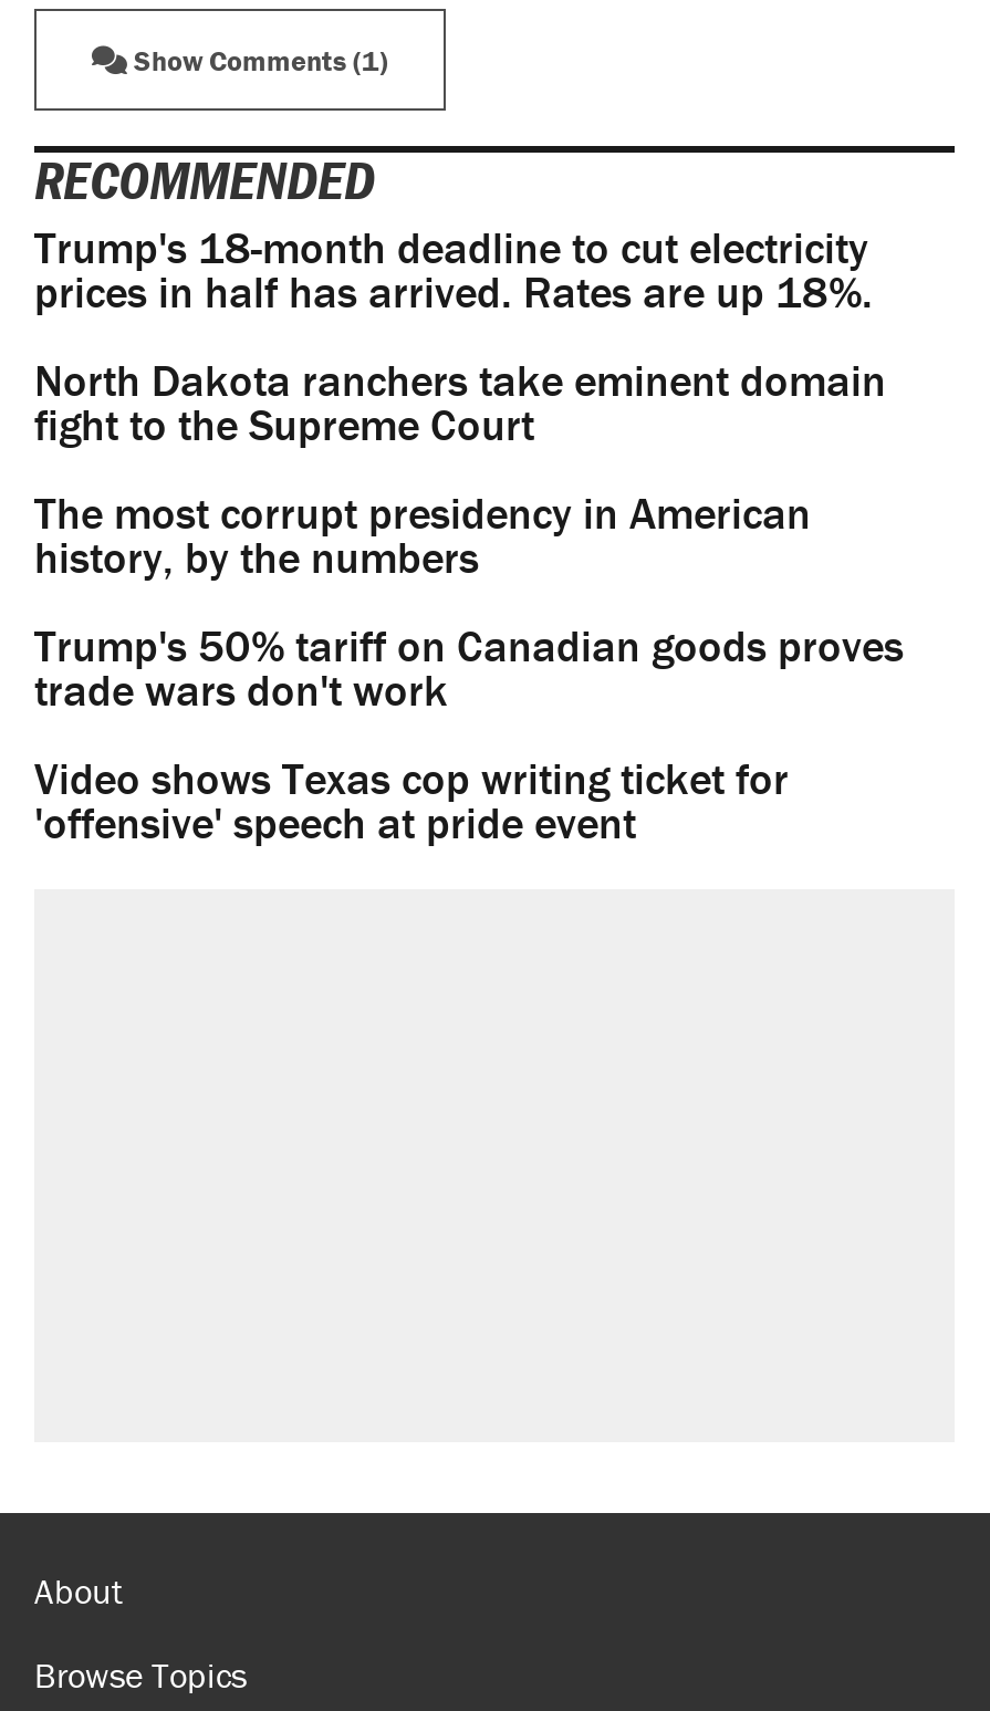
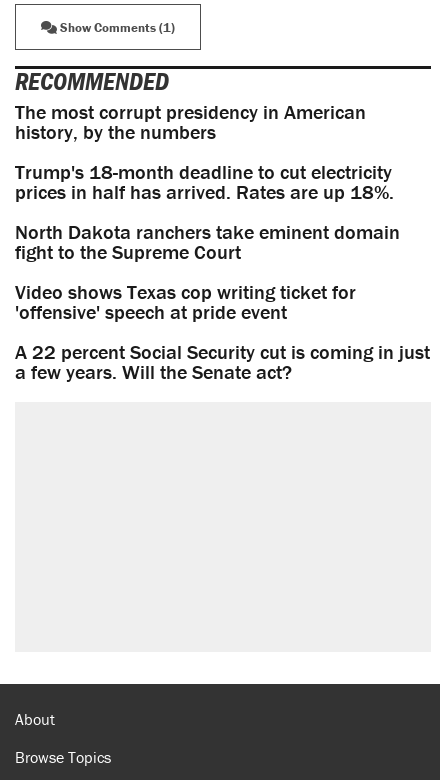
moved [34,219,886,451] -> [15,159,400,264]: Trump's 18-month deadline to cut electricity | prices in half has arrived. Rates are up 18%. | North Dakota ranchers take eminent domain | fight to the Supreme Court
moved [34,484,811,584] -> [15,99,366,144]: The most corrupt presidency in American | history, by the numbers
[34,617,904,716] Trump's 50% tariff on Canadian goods proves | trade wars don't work -> none
moved [34,750,789,849] -> [15,279,356,324]: Video shows Texas cop writing ticket for | 'offensive' speech at pride event
none -> [15,339,430,384] A 22 percent Social Security cut is coming in just | a few years. Will the Senate act?

